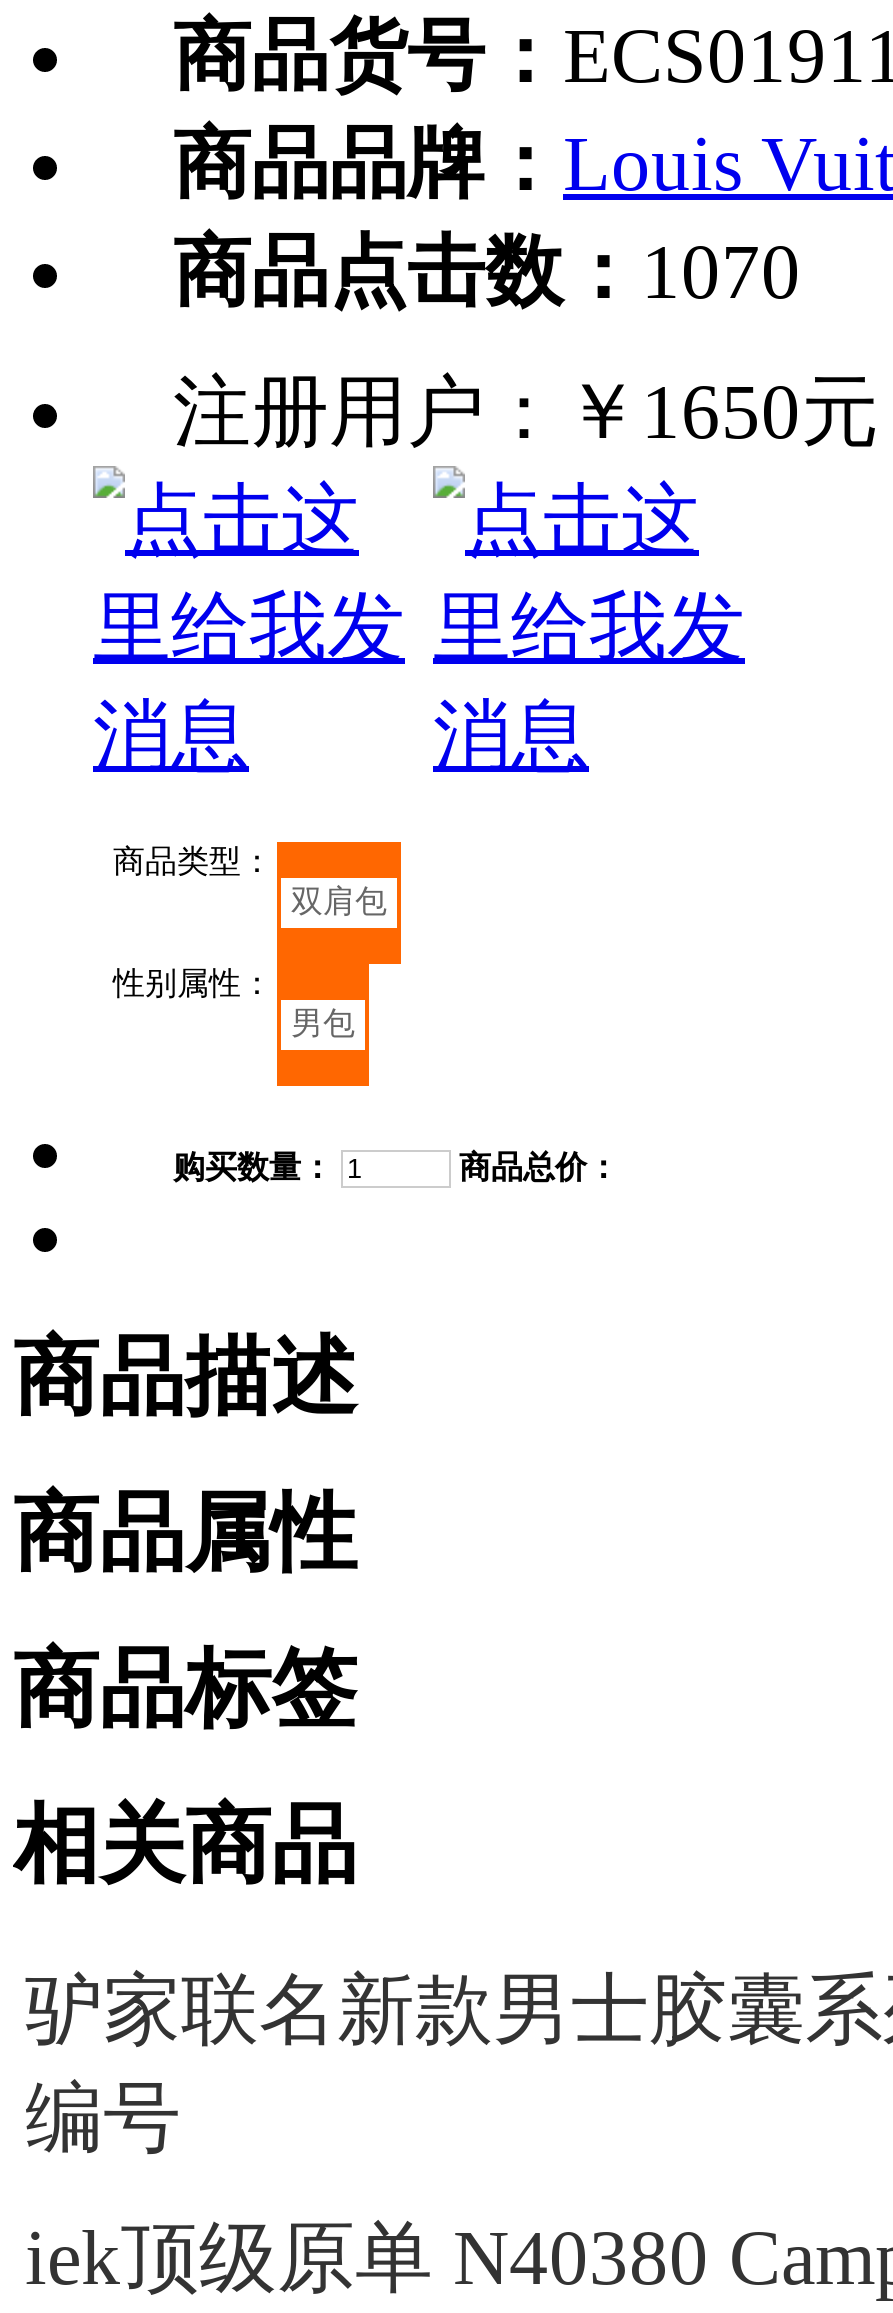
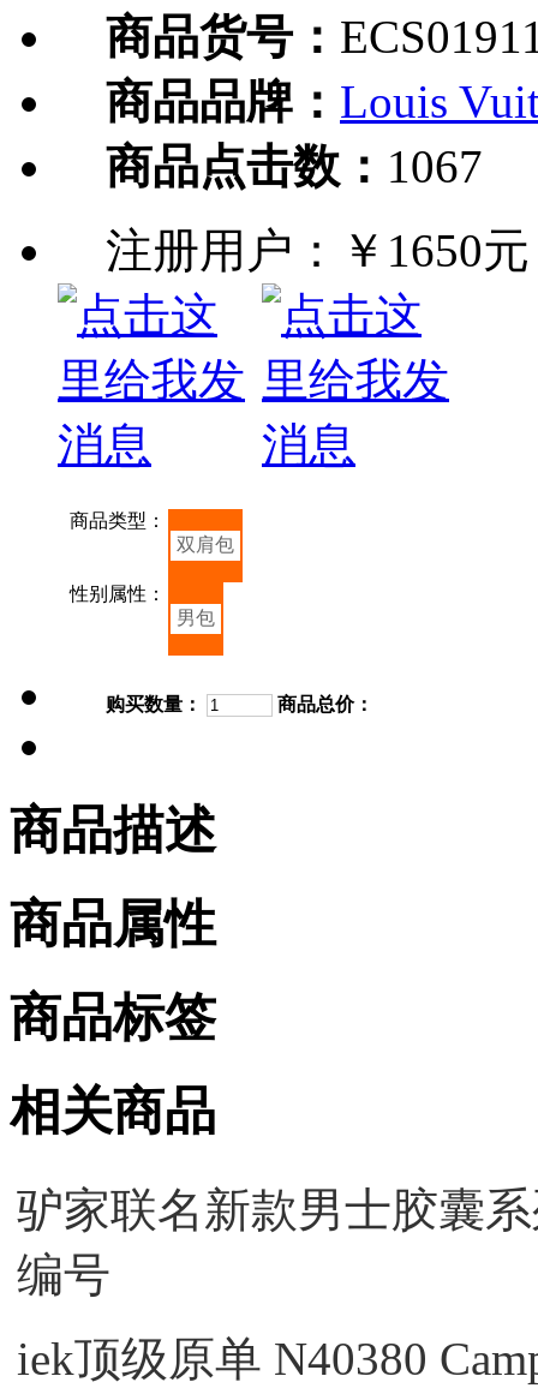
[173,228,801,314] 商品点击数：1070 -> [106,140,483,192] 商品点击数：1067

